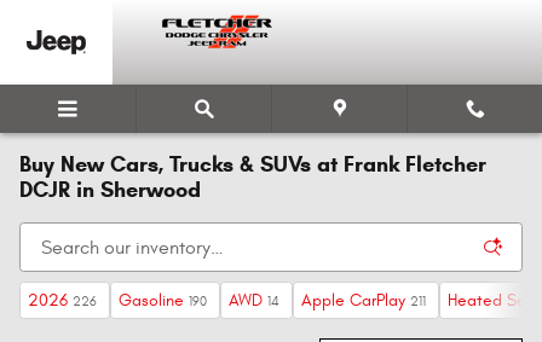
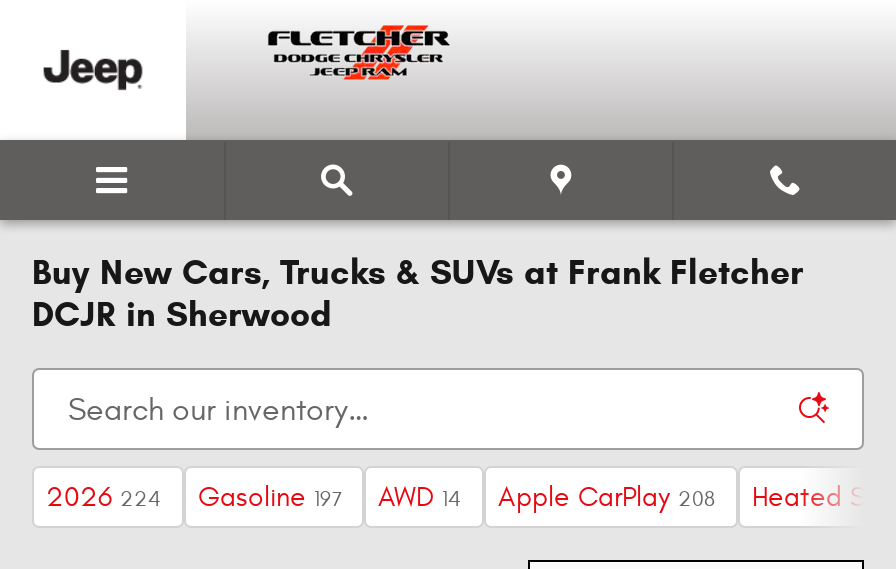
[28,290,97,311] 2026 226 -> [46,480,162,514] 2026 224
[119,290,207,311] Gasoline 190 -> [198,480,342,514] Gasoline 197
[301,290,426,311] Apple CarPlay 211 -> [498,480,716,514] Apple CarPlay 208

